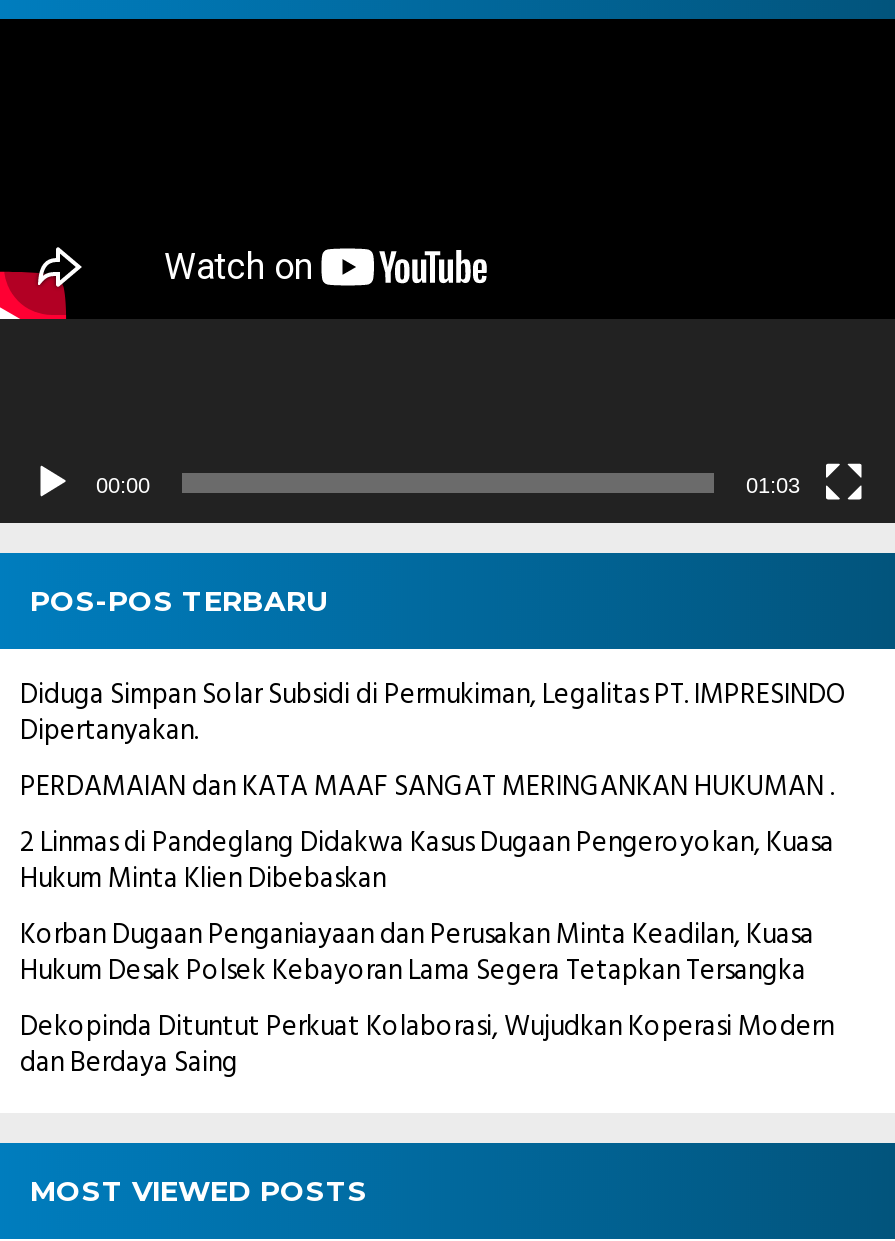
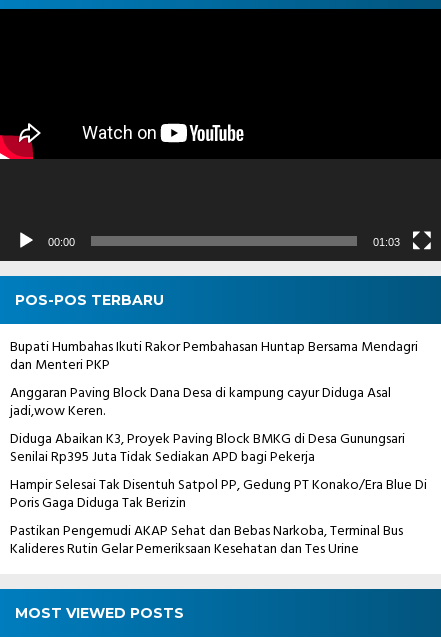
[20,673,846,1087] Diduga Simpan Solar Subsidi di Permukiman, Legalitas PT. IMPRESINDO | Dipertanyakan. | PERDAMAIAN dan KATA MAAF SANGAT MERINGANKAN HUKUMAN . | 2 Linmas di Pandeglang Didakwa Kasus Dugaan Pengeroyokan, Kuasa | Hukum Minta Klien Dibebaskan | Korban Dugaan Penganiayaan dan Perusakan Minta Keadilan, Kuasa | Hukum Desak Polsek Kebayoran Lama Segera Tetapkan Tersangka | Dekopinda Dituntut Perkuat Kolaborasi, Wujudkan Koperasi Modern | dan Berdaya Saing -> [10,336,427,561] Bupati Humbahas Ikuti Rakor Pembahasan Huntap Bersama Mendagri | dan Menteri PKP | Anggaran Paving Block Dana Desa di kampung cayur Diduga Asal | jadi,wow Keren. | Diduga Abaikan K3, Proyek Paving Block BMKG di Desa Gunungsari | Senilai Rp395 Juta Tidak Sediakan APD bagi Pekerja | Hampir Selesai Tak Disentuh Satpol PP, Gedung PT Konako/Era Blue Di | Poris Gaga Diduga Tak Berizin | Pastikan Pengemudi AKAP Sehat dan Bebas Narkoba, Terminal Bus | Kalideres Rutin Gelar Pemeriksaan Kesehatan dan Tes Urine

